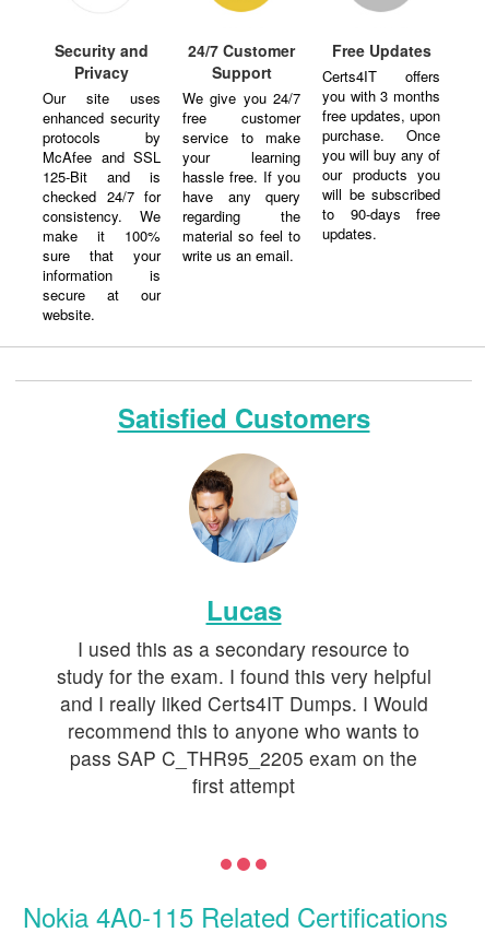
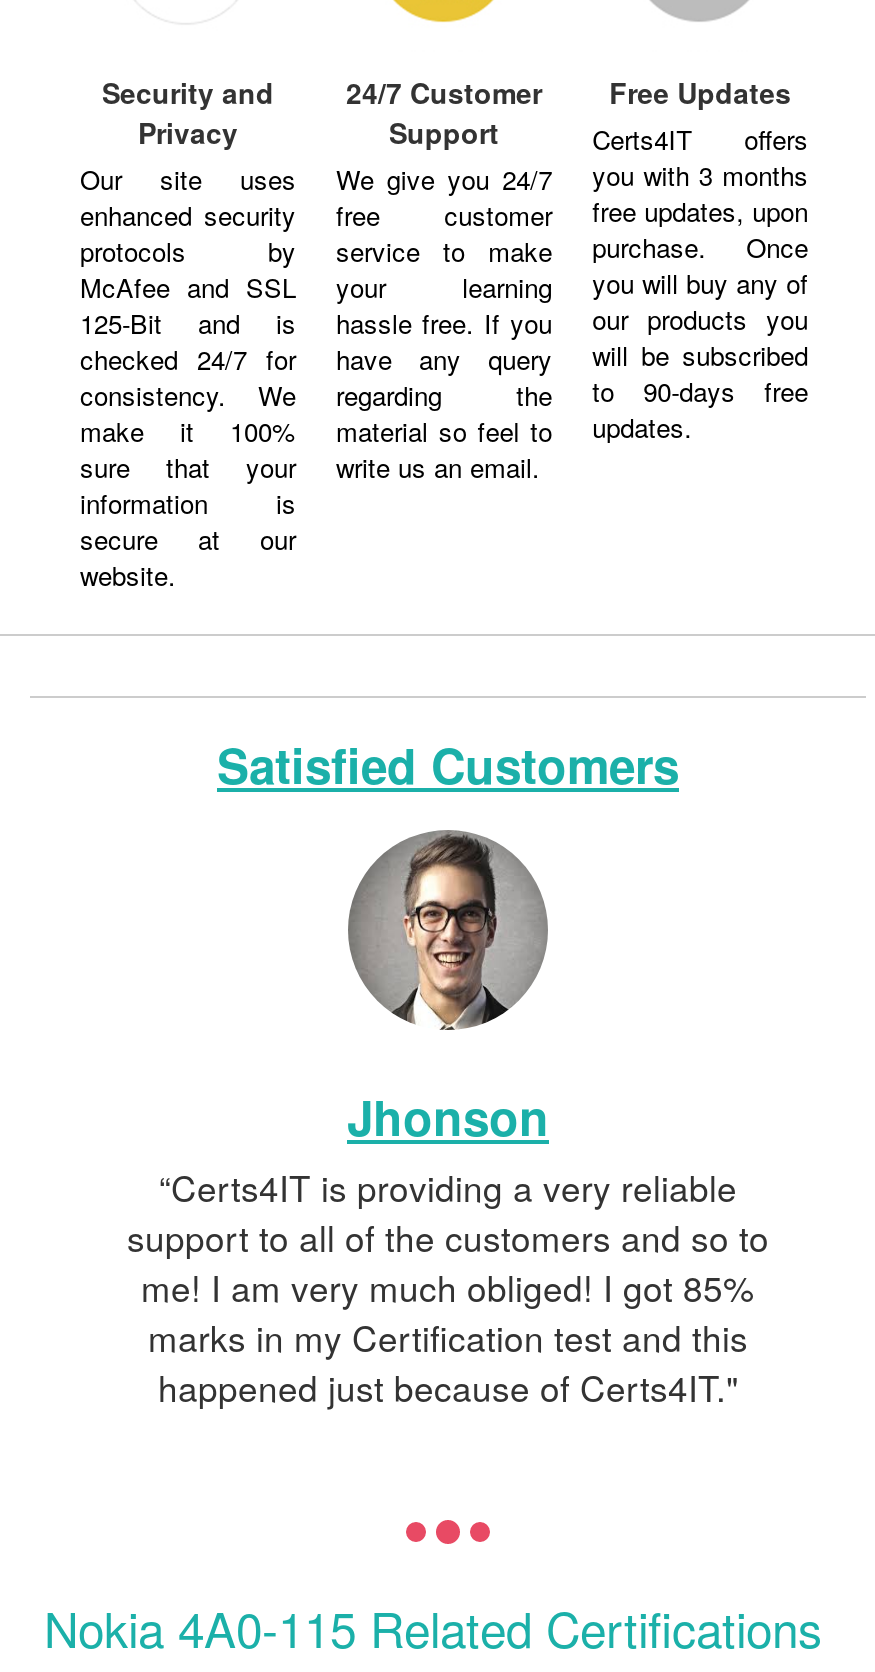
[188,453,298,564] [image] -> [346,830,550,1018] [image]
[56,591,431,799] Lucas | I used this as a secondary resource to | study for the exam. I found this very helpful | and I really liked Certs4IT Dumps. I Would | recommend this to anyone who wants to | pass SAP C_THR95_2205 exam on the | first attempt -> none

